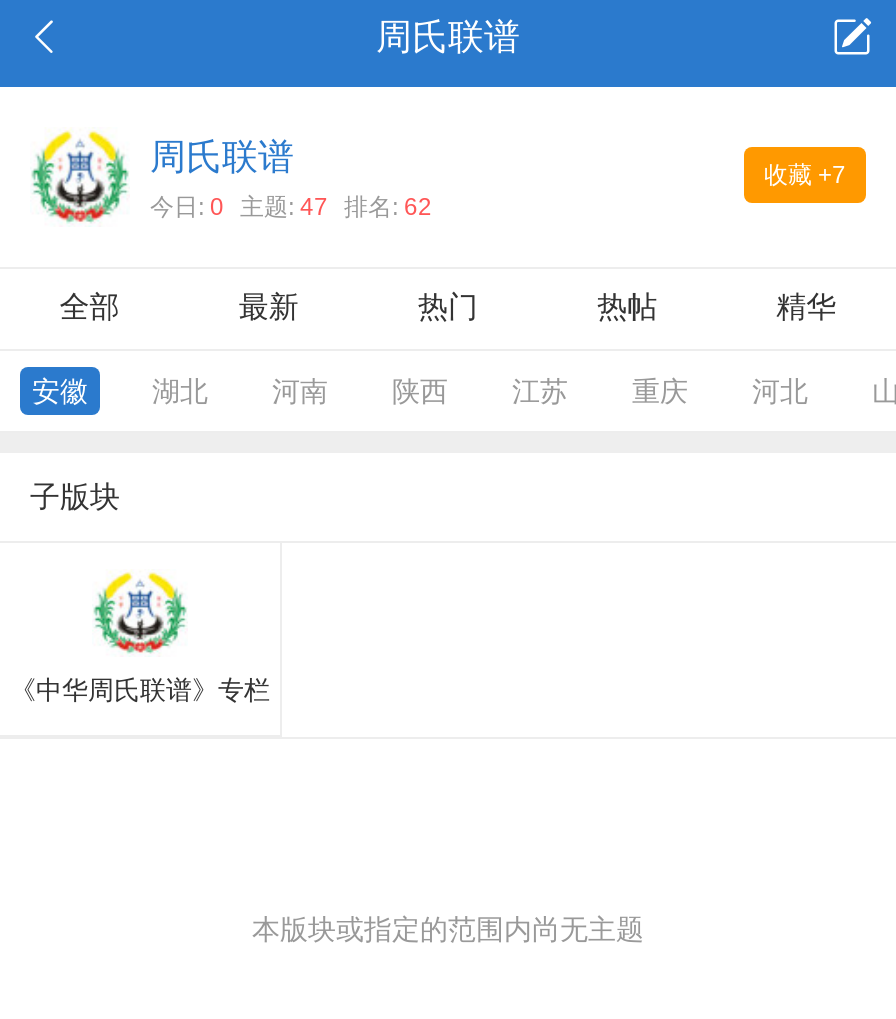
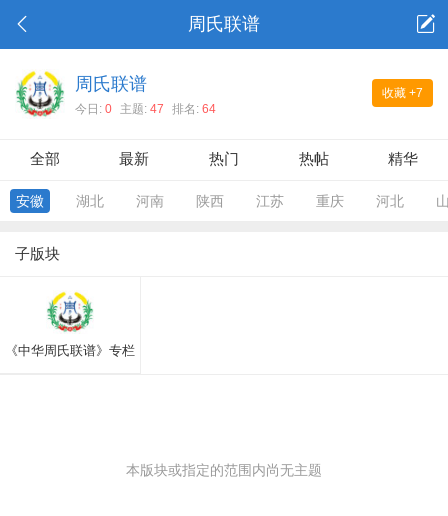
[150,193,432,221] 今日: 0 主题: 47 排名: 62 -> [75,102,216,116] 今日: 0 主题: 47 排名: 64

